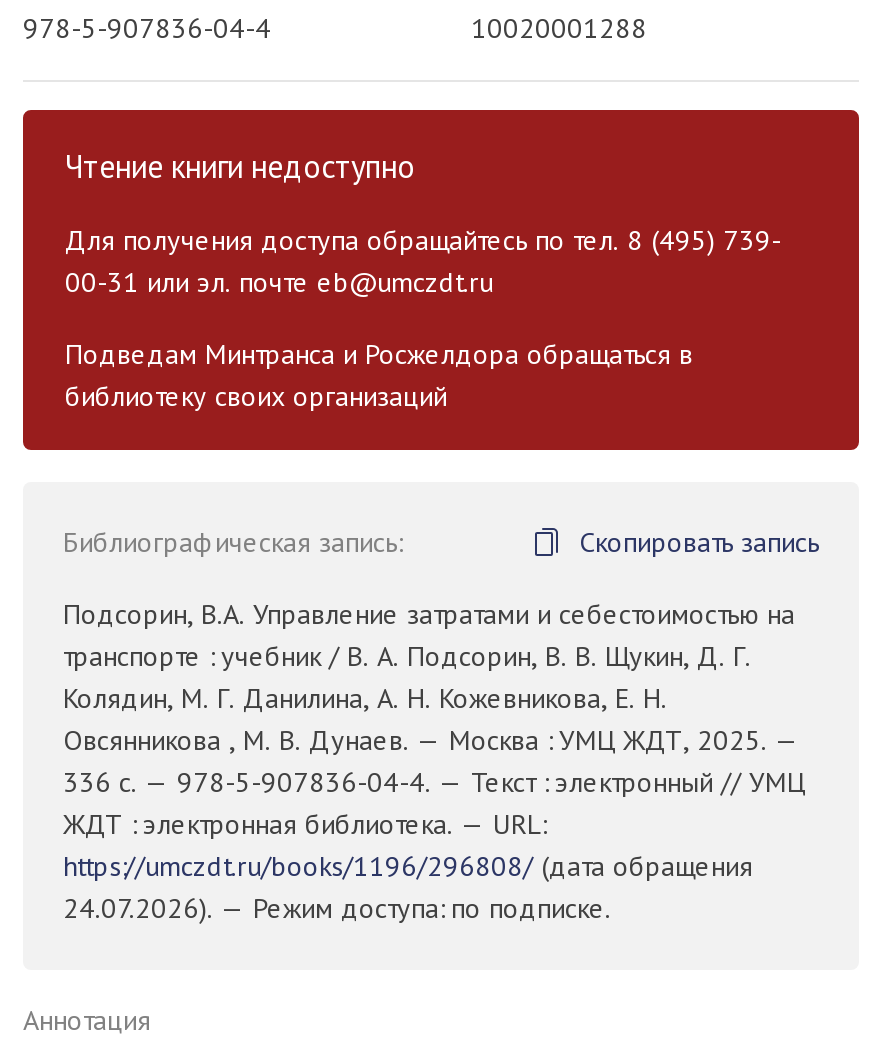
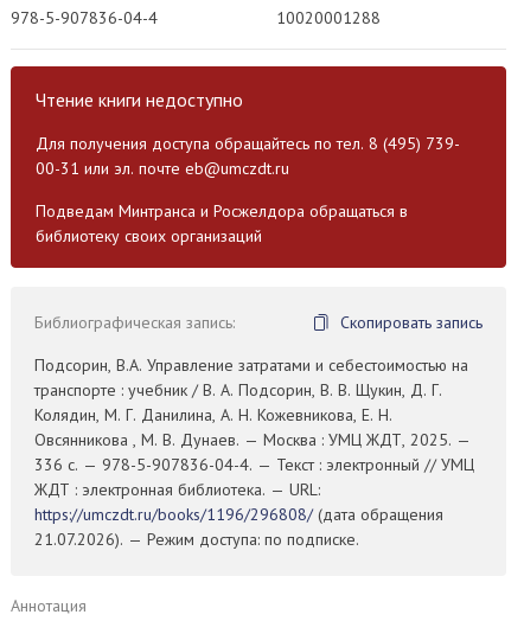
[63,889,611,925] 24.07.2026). — Режим доступа: по подписке. -> [34,528,359,549] 21.07.2026). — Режим доступа: по подписке.

